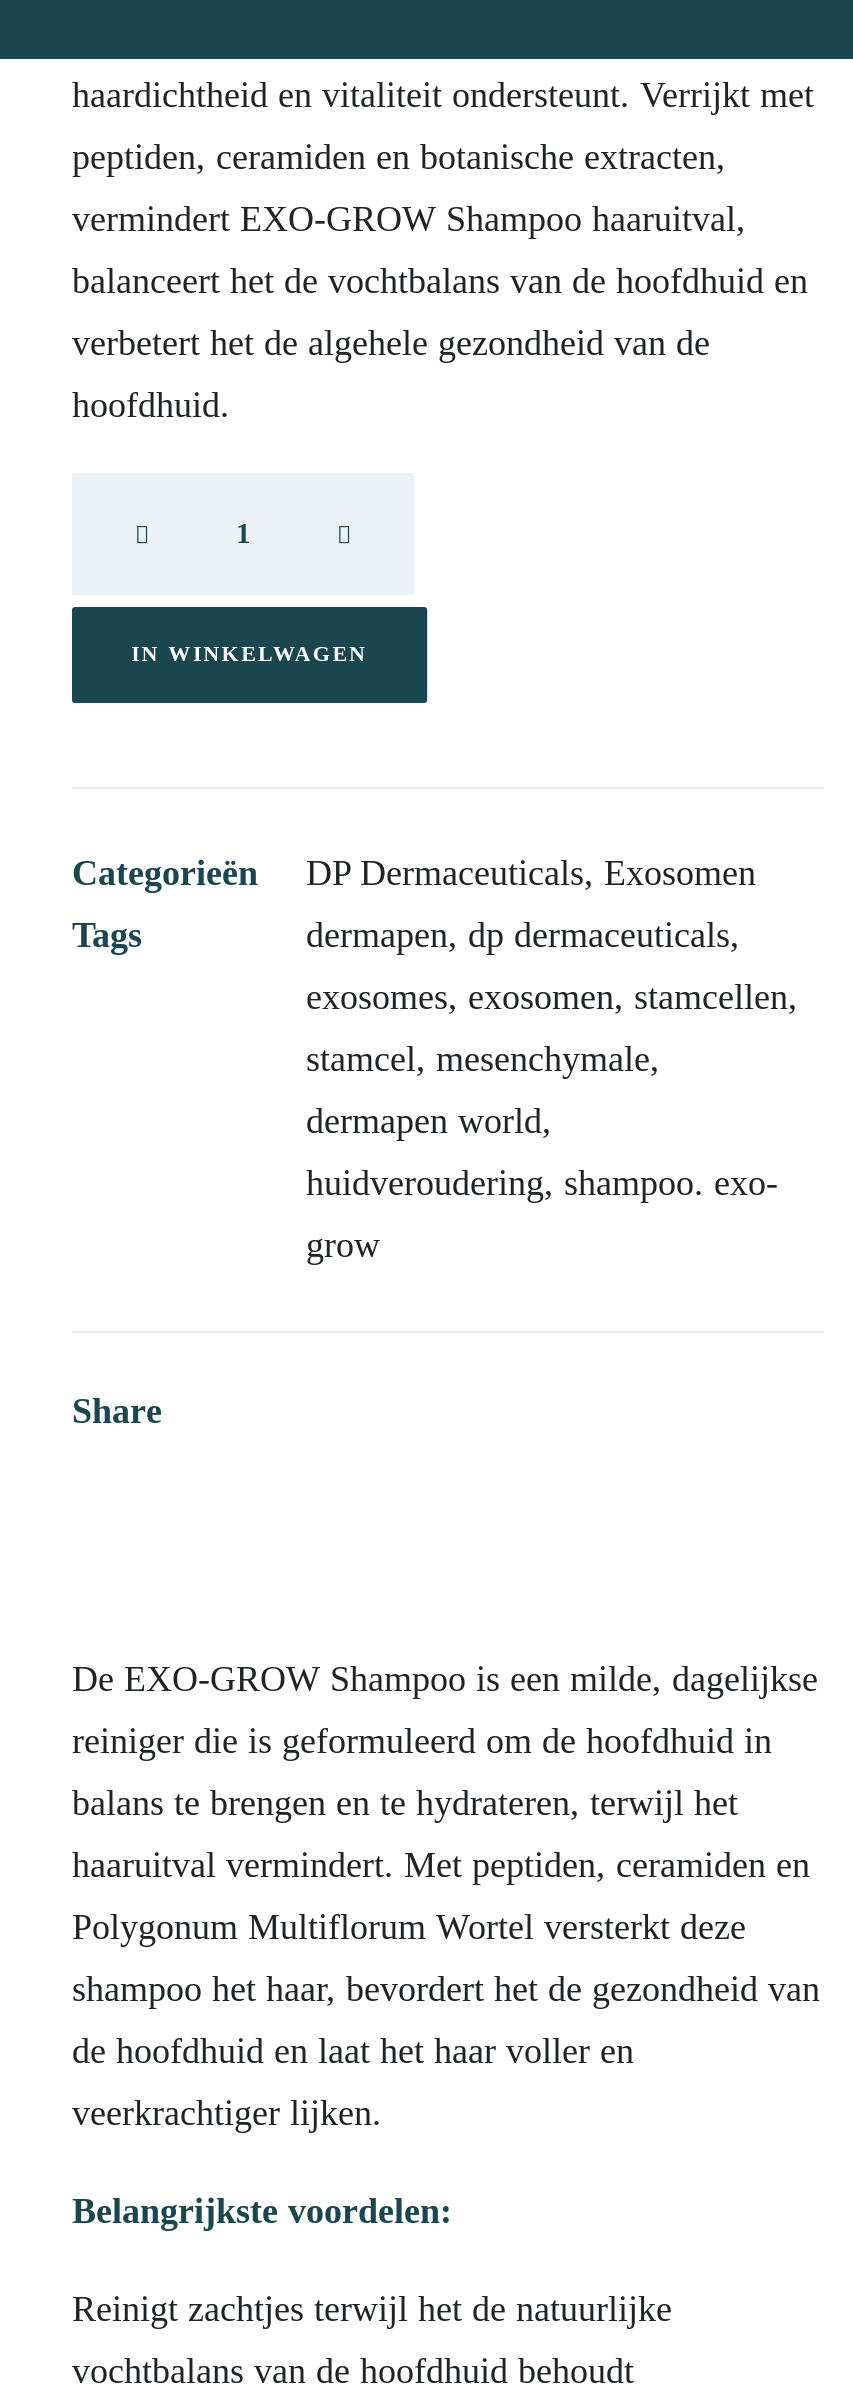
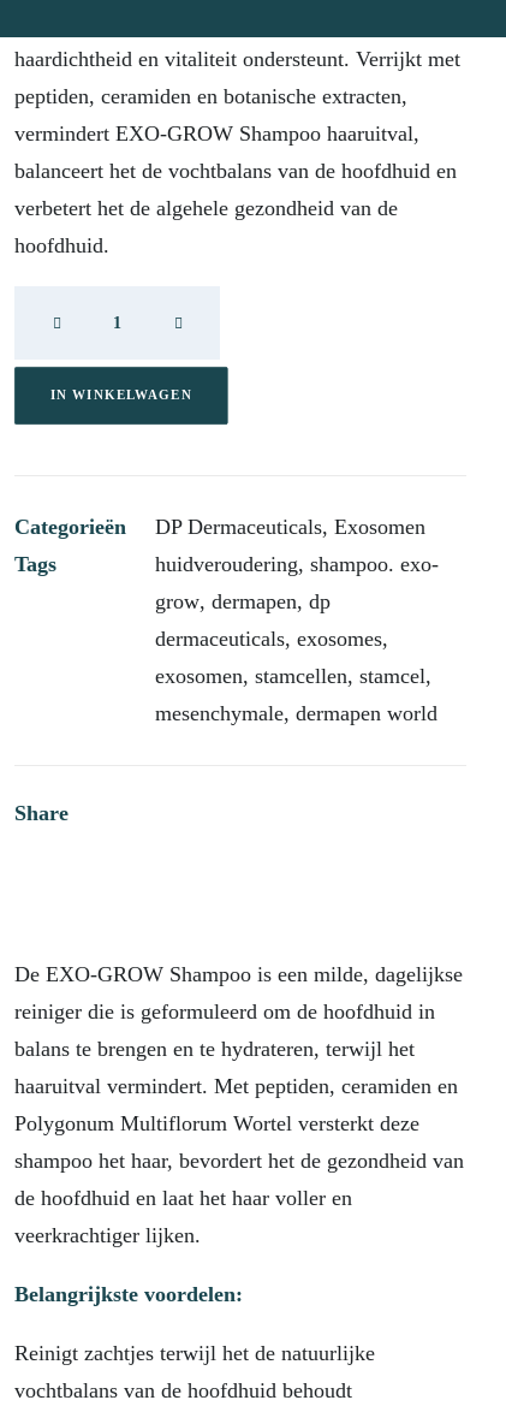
[306,915,798,1141] dermapen, dp dermaceuticals, | exosomes, exosomen, stamcellen, | stamcel, mesenchymale, | dermapen world, -> none
moved [306,1163,778,1203] -> [155,552,439,576]: huidveroudering, shampoo. exo-
[306,1225,380,1265] grow -> [155,589,437,725] grow, dermapen, dp | dermaceuticals, exosomes, | exosomen, stamcellen, stamcel, | mesenchymale, dermapen world

